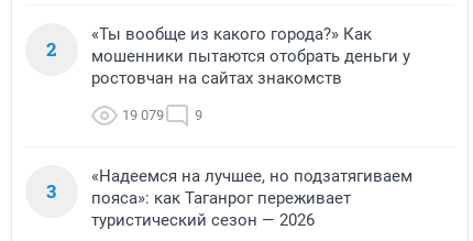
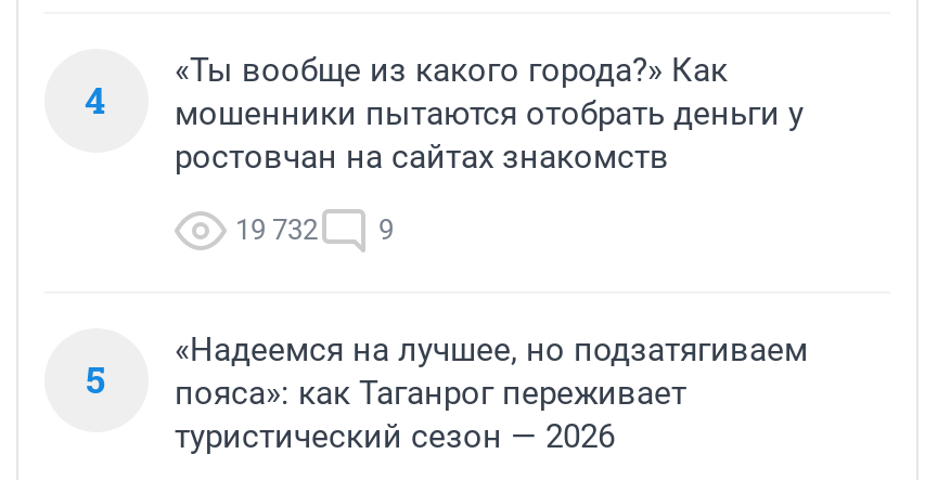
[46,37,410,66] 2 мошенники пытаются отобрать деньги у -> [85,75,804,134] 4 мошенники пытаются отобрать деньги у
[122,107,202,123] 19 079 9 -> [235,214,394,246] 19 732 9
[46,178,351,208] 3 пояса»: как Таганрог переживает -> [86,355,686,413] 5 пояса»: как Таганрог переживает

